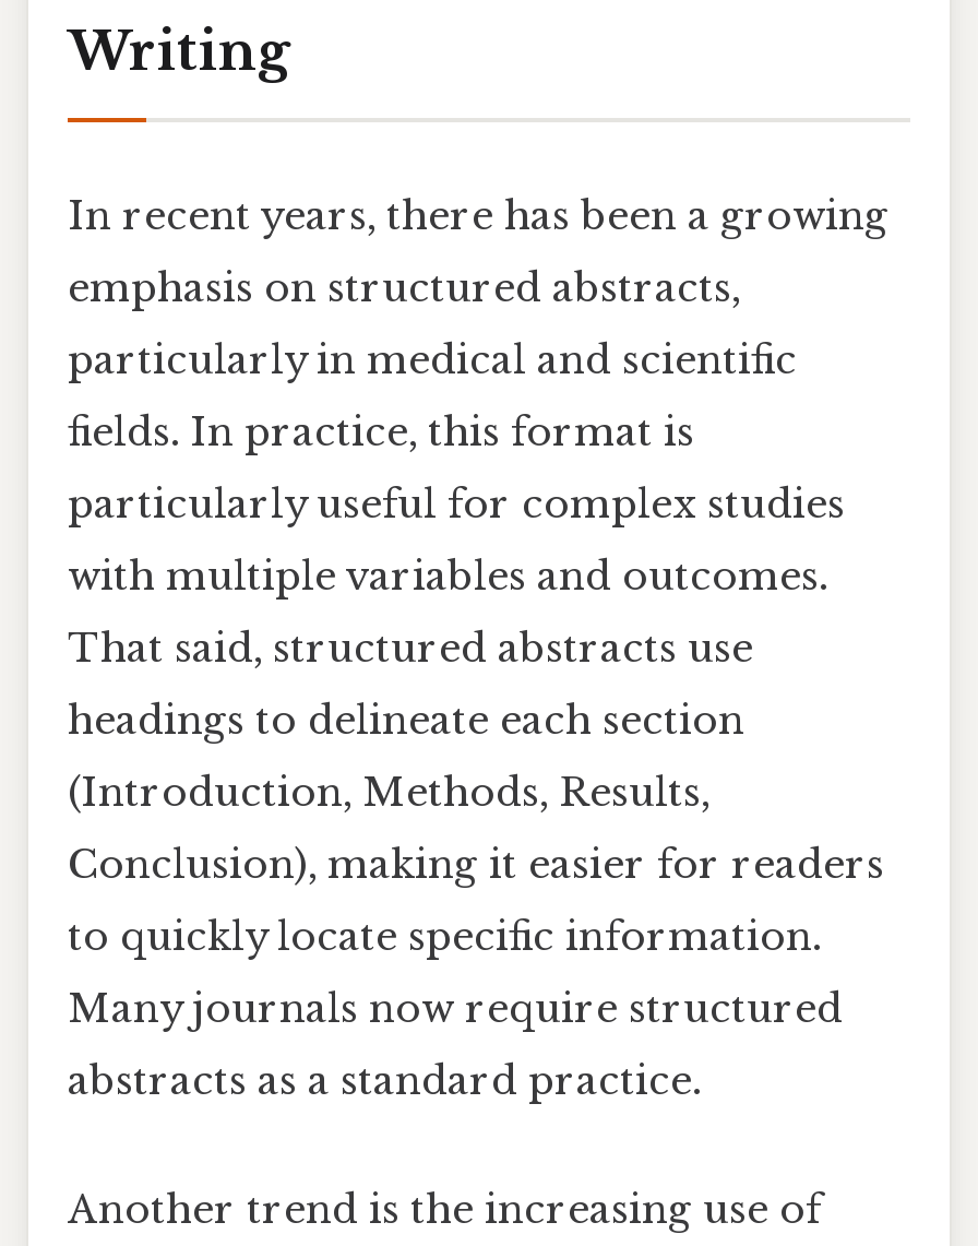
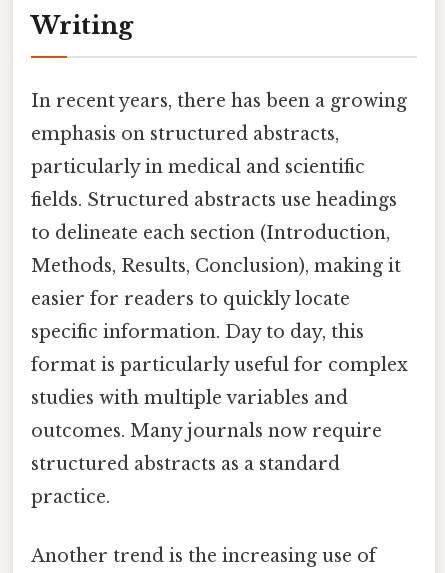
[68,408,694,456] fields. In practice, this format is -> [31,189,397,211] fields. Structured abstracts use headings
[68,480,845,528] particularly useful for complex studies -> [31,222,390,244] to delineate each section (Introduction,
[68,552,827,600] with multiple variables and outcomes. -> [31,255,401,277] Methods, Results, Conclusion), making it
[68,624,753,672] That said, structured abstracts use -> [31,288,350,310] easier for readers to quickly locate
[68,696,744,744] headings to delineate each section -> [31,321,364,343] specific information. Day to day, this
[68,768,709,816] (Introduction, Methods, Results, -> [31,354,408,376] format is particularly useful for complex
[68,840,884,888] Conclusion), making it easier for readers -> [31,387,348,409] studies with multiple variables and
[68,912,821,960] to quickly locate specific information. -> [31,420,382,442] outcomes. Many journals now require
[68,984,843,1032] Many journals now require structured -> [31,453,340,475] structured abstracts as a standard
[68,1056,701,1104] abstracts as a standard practice. -> [31,486,110,508] practice.

